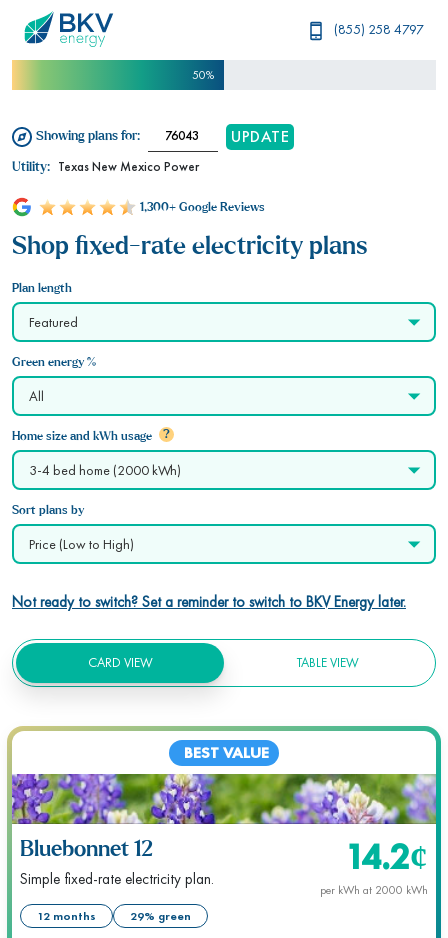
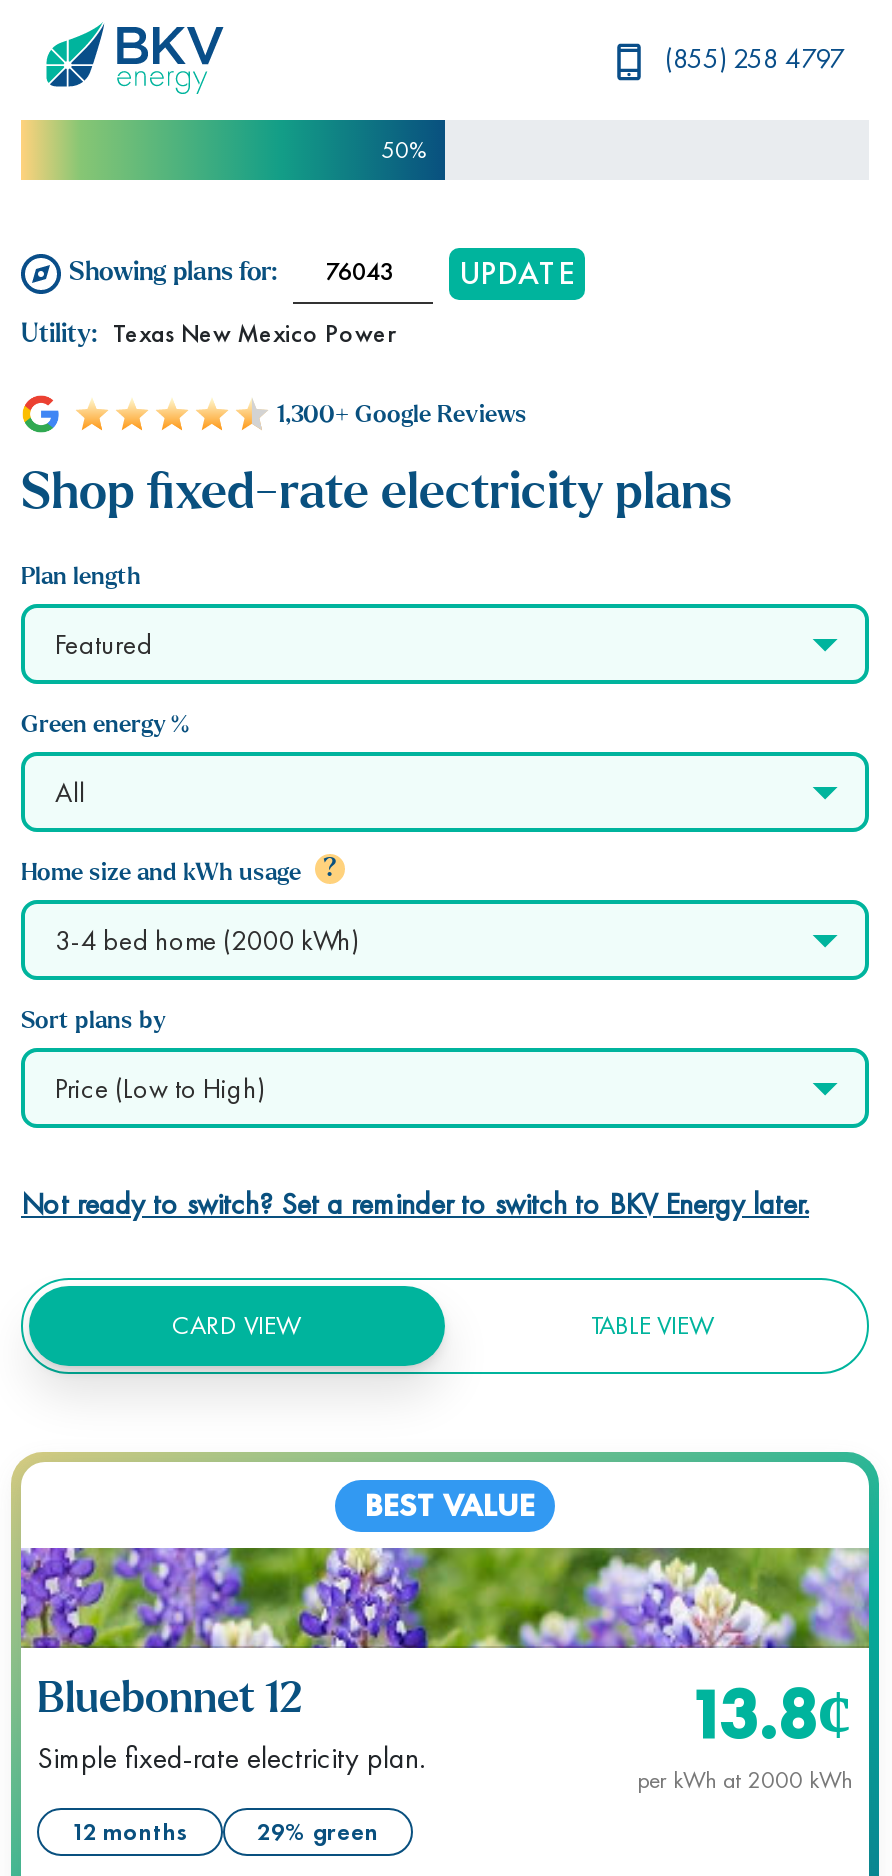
[345,835,428,880] 14.2¢ -> [687,1671,853,1761] 13.8¢

